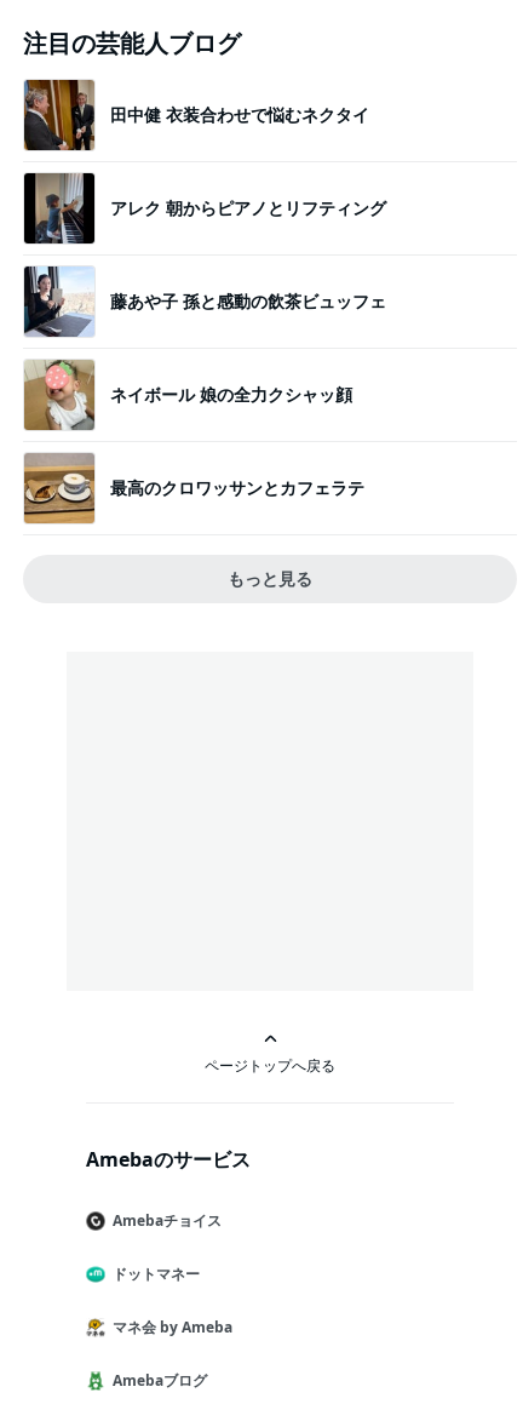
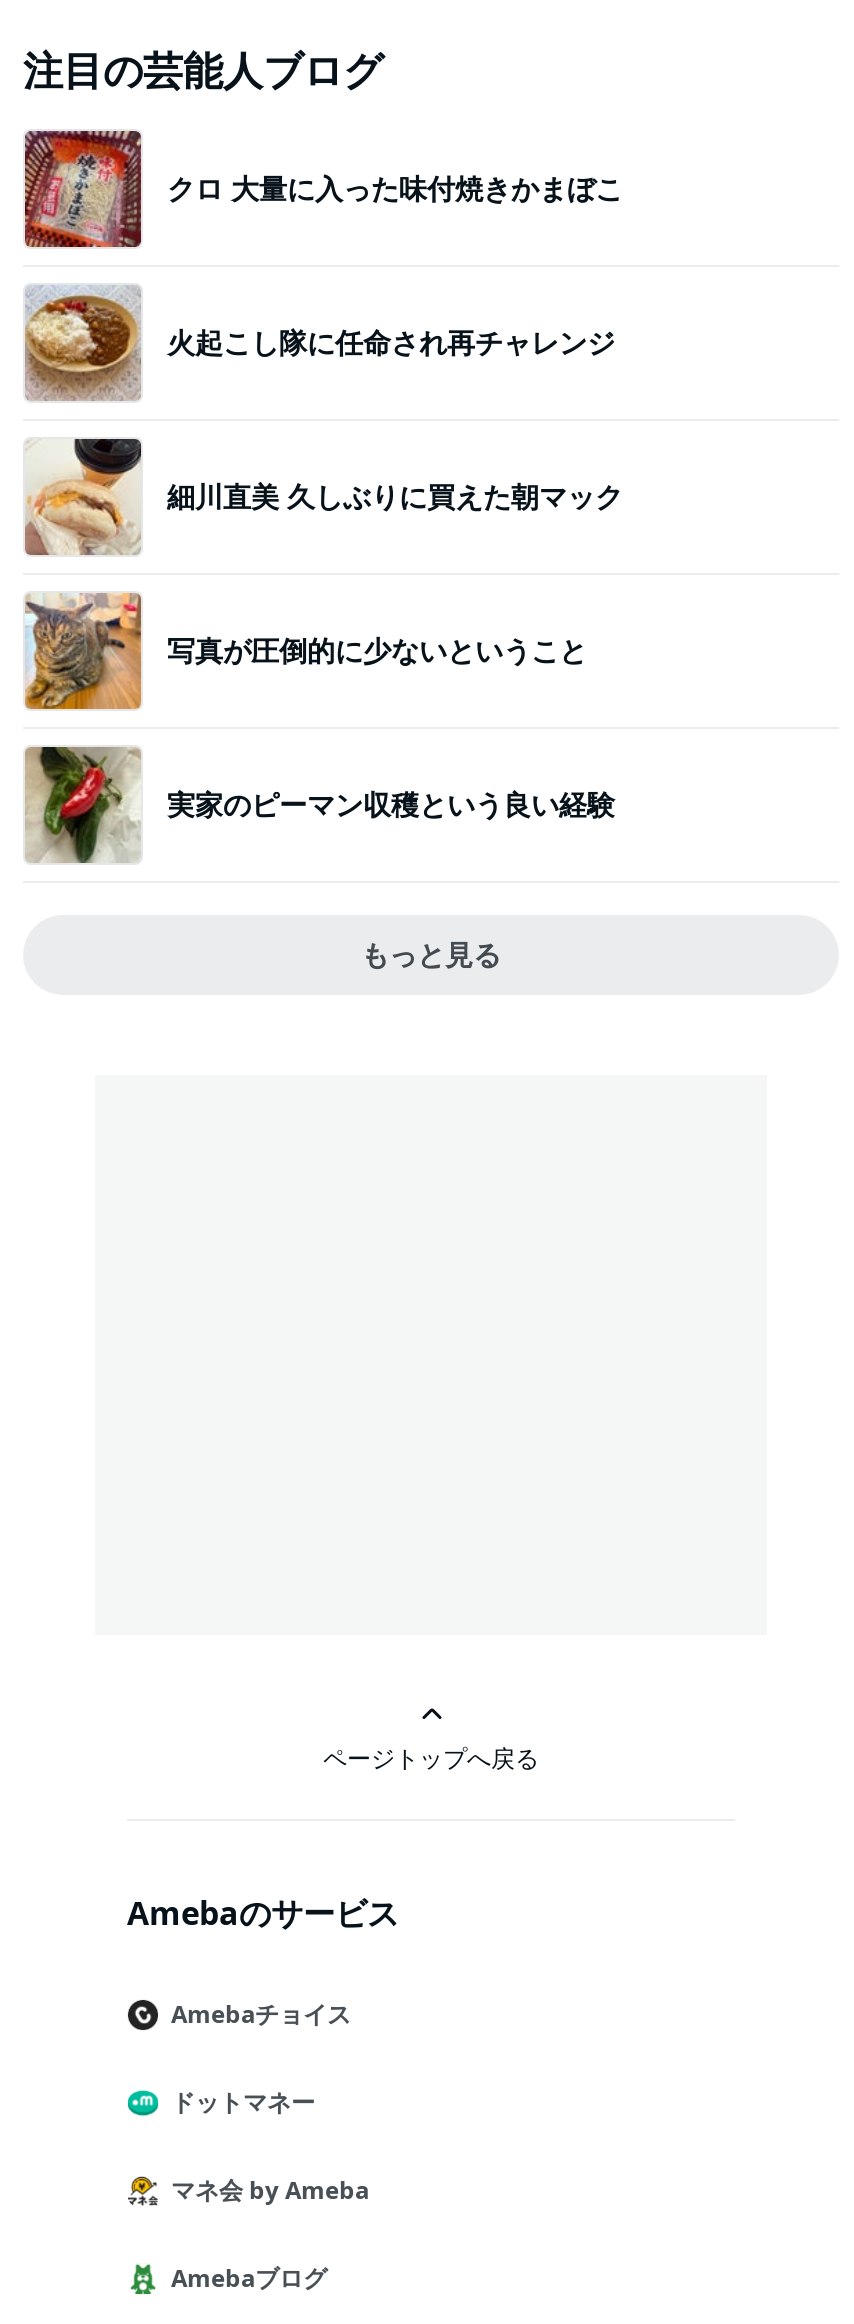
[23,79,369,151] [image] | 田中健 衣装合わせで悩むネクタイ -> [23,129,623,249] [image] | クロ 大量に入った味付焼きかまぼこ
[23,172,386,245] [image] | アレク 朝からピアノとリフティング -> [23,285,615,403] [image] | 火起こし隊に任命され再チャレンジ
[23,265,386,338] [image] | 藤あや子 孫と感動の飲茶ビュッフェ -> [23,437,623,557] [image] | 細川直美 久しぶりに買えた朝マック
[23,360,352,431] [image] | ネイボール 娘の全力クシャッ顔 -> [25,593,587,711] [image] | 写真が圧倒的に少ないということ
[23,454,364,525] [image] | 最高のクロワッサンとカフェラテ -> [23,747,615,865] [image] | 実家のピーマン収穫という良い経験

